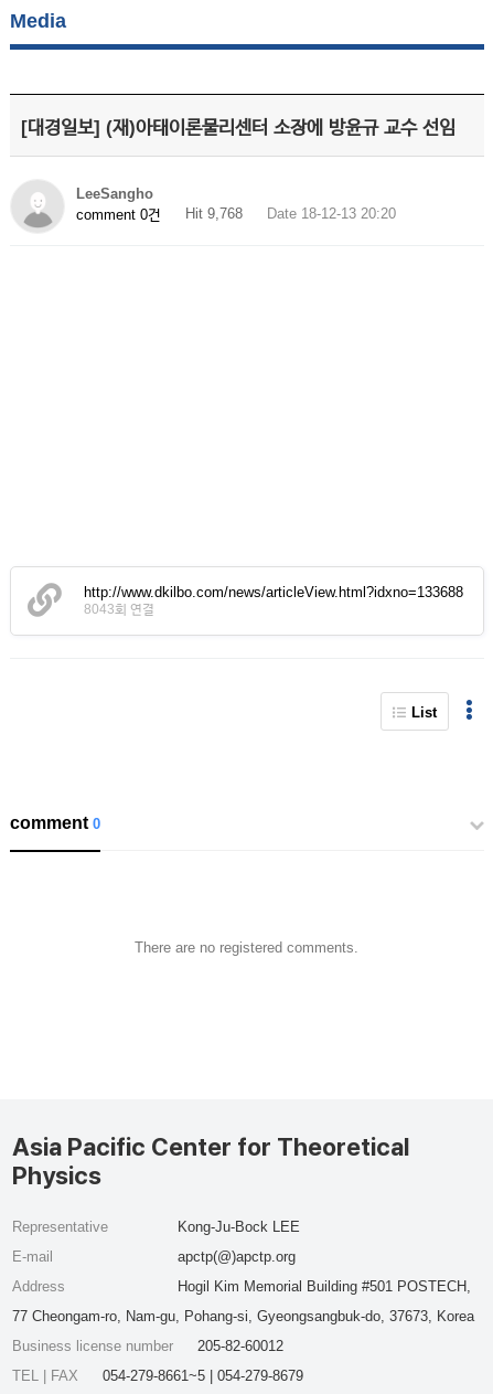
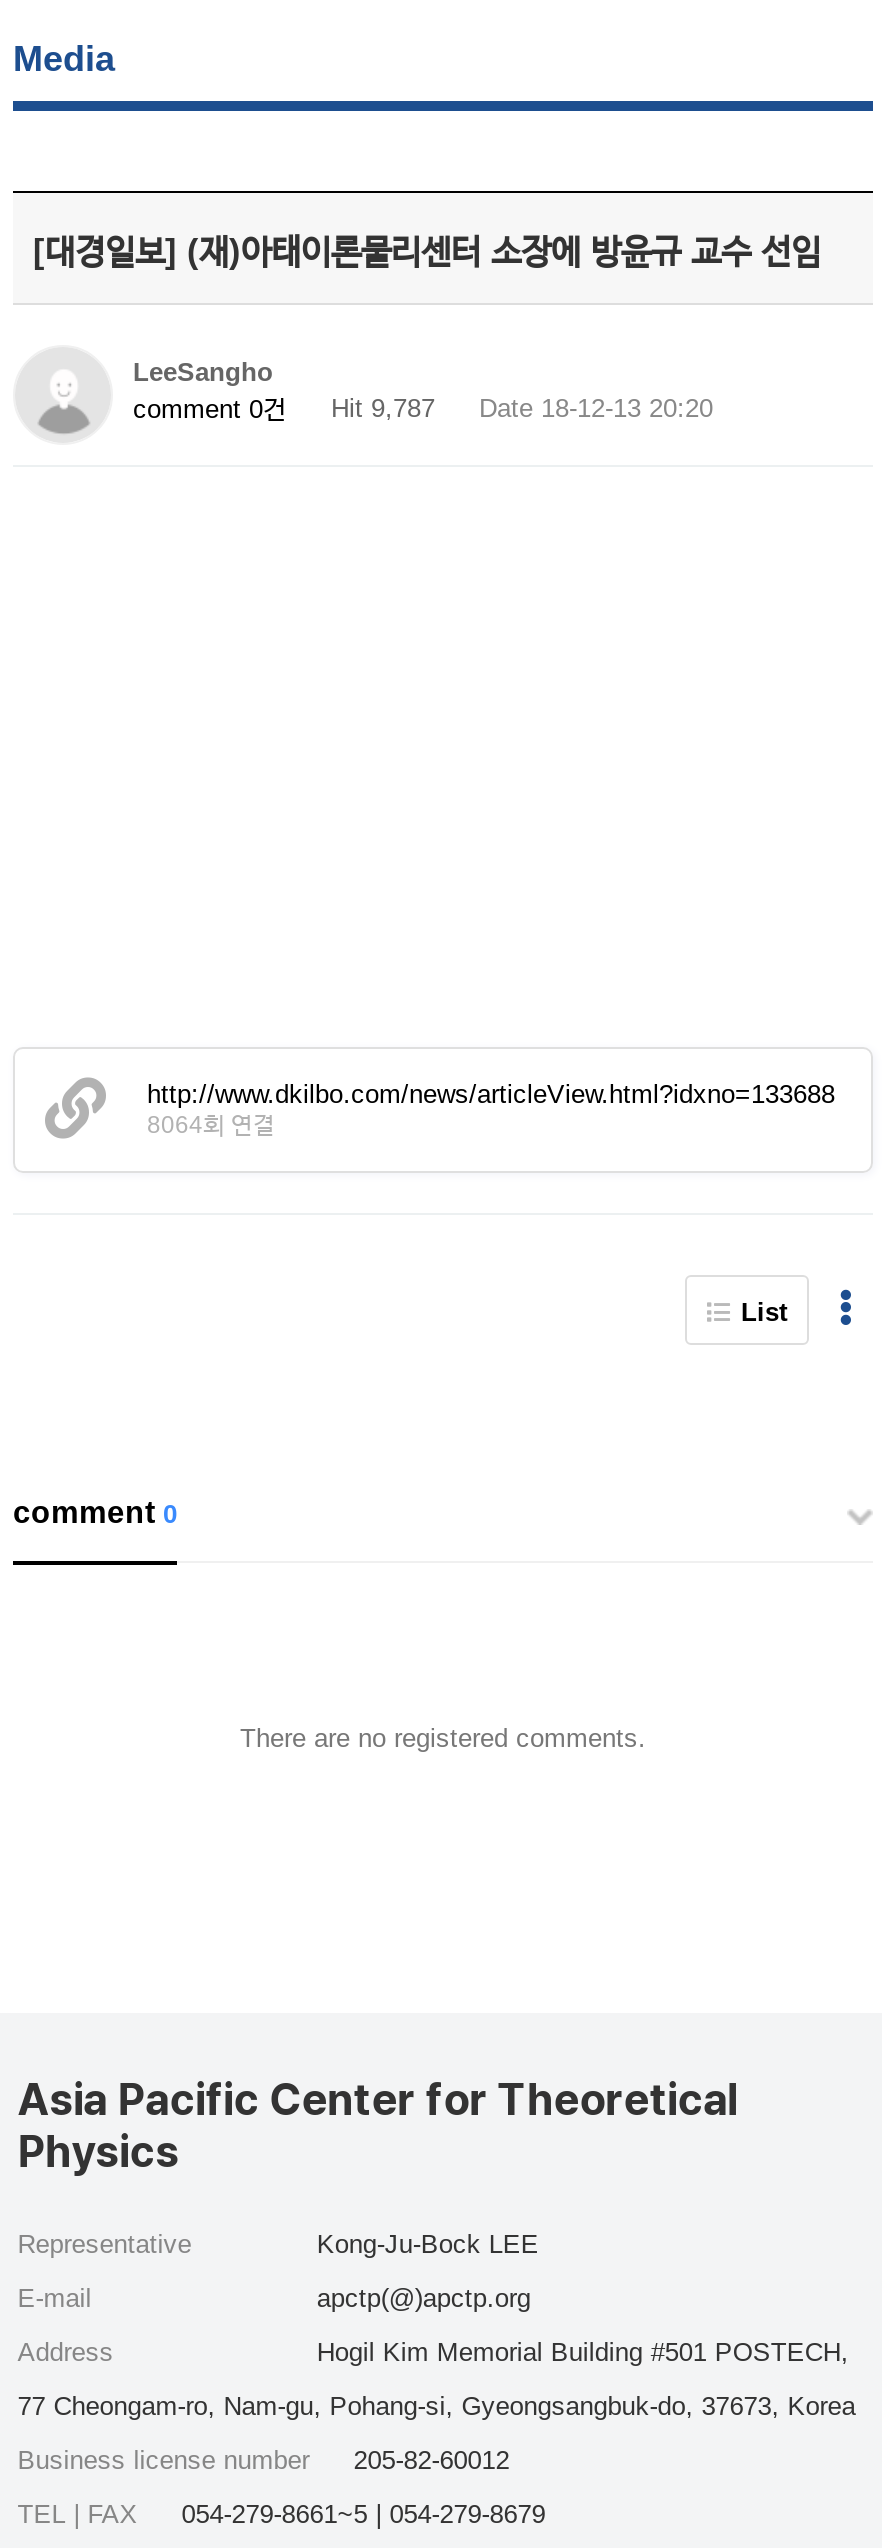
[76,205,396,223] comment 0건 Hit 9,768 Date 18-12-13 20:20 -> [133,393,713,424] comment 0건 Hit 9,787 Date 18-12-13 20:20
[84,602,154,617] 8043회 연결 -> [147,1111,275,1139] 8064회 연결

